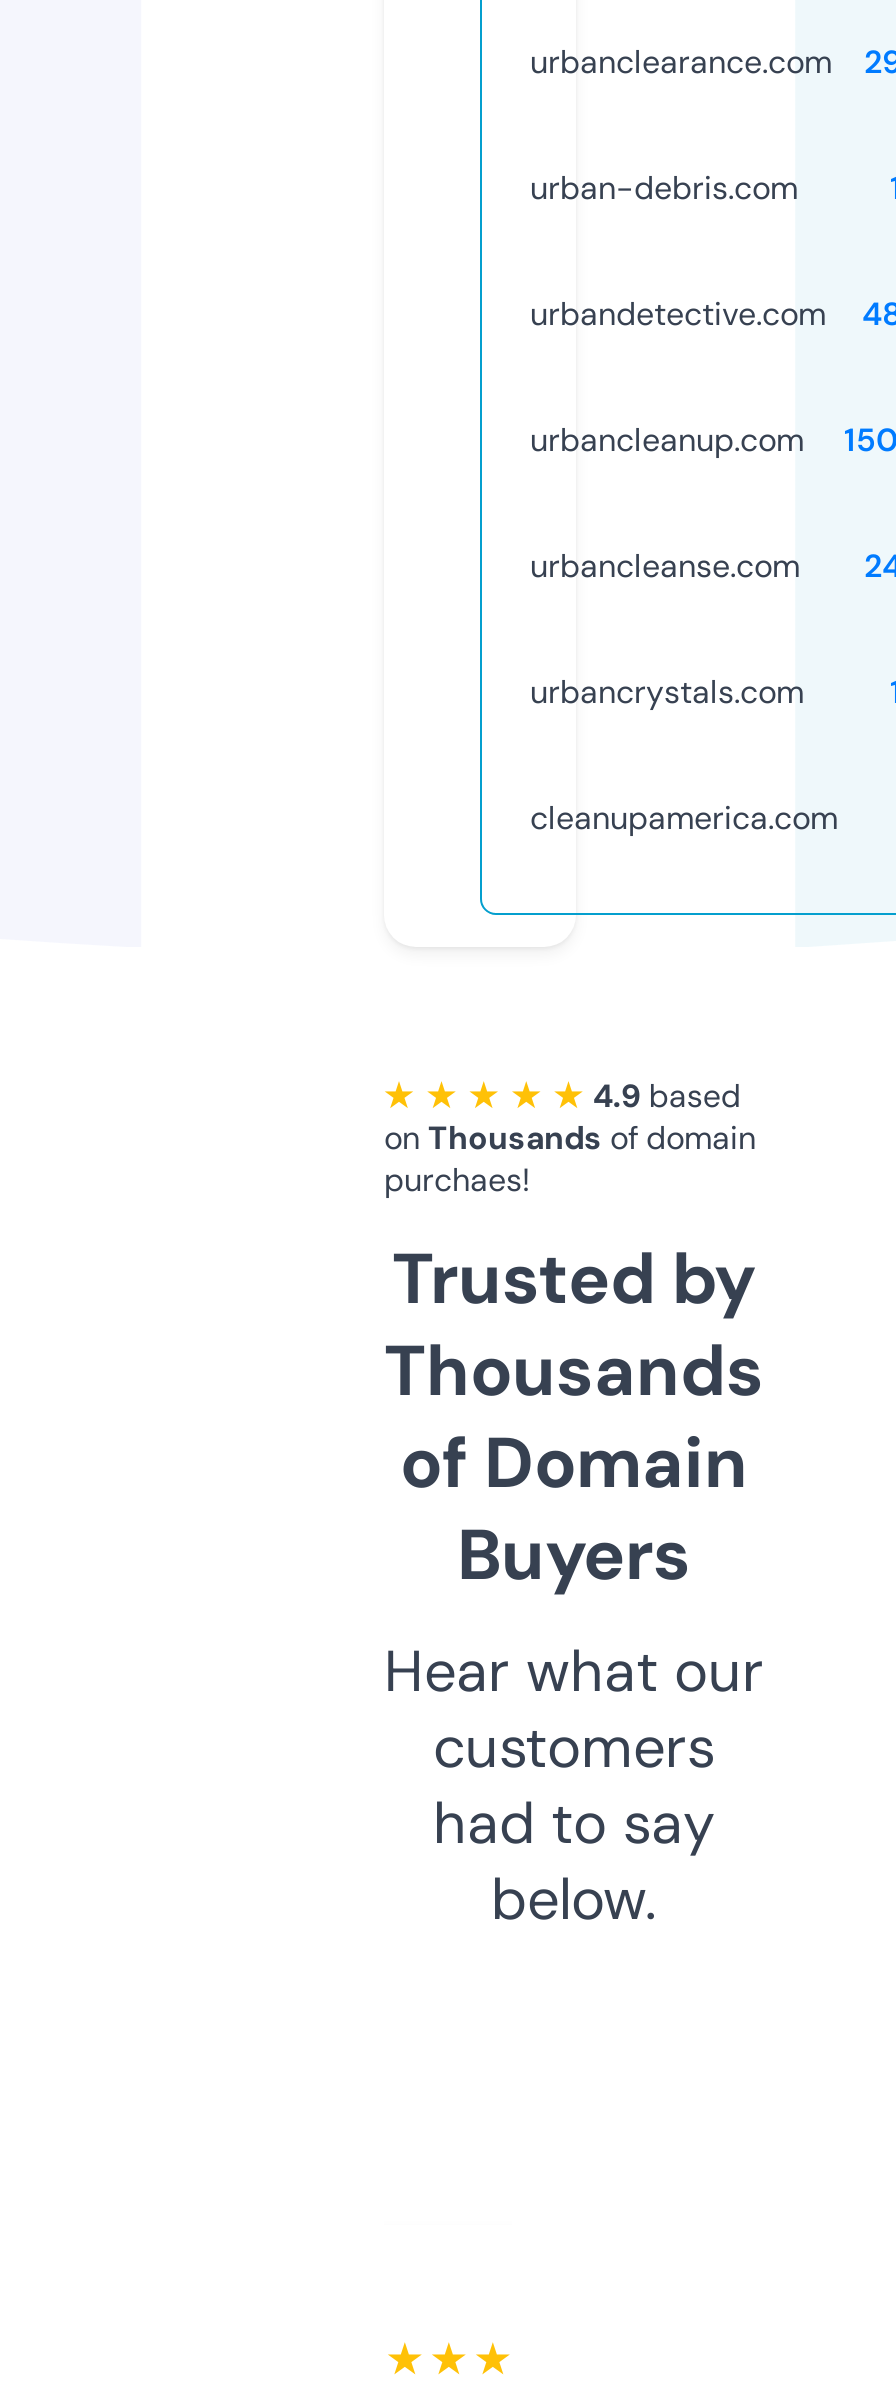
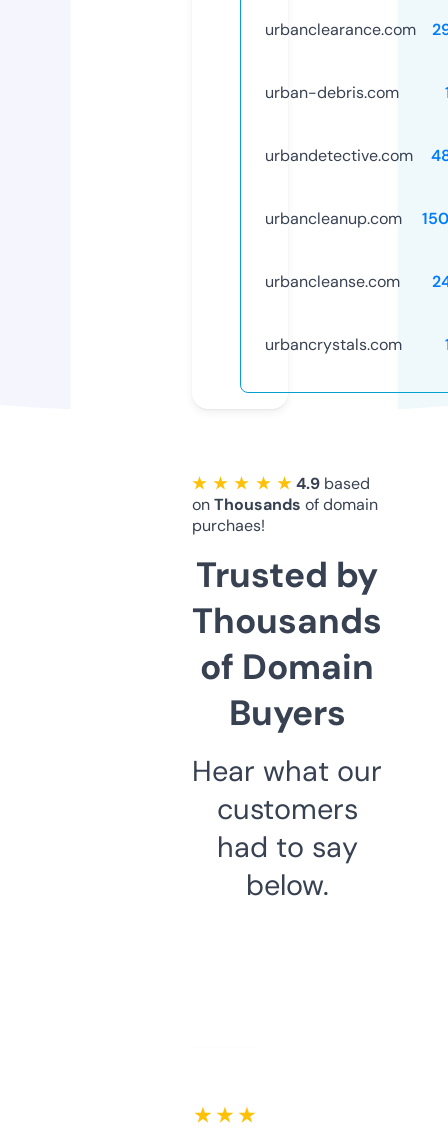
[530,797,838,839] cleanupamerica.com -> none

